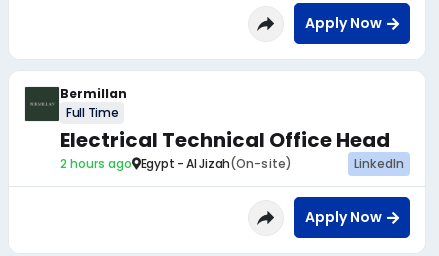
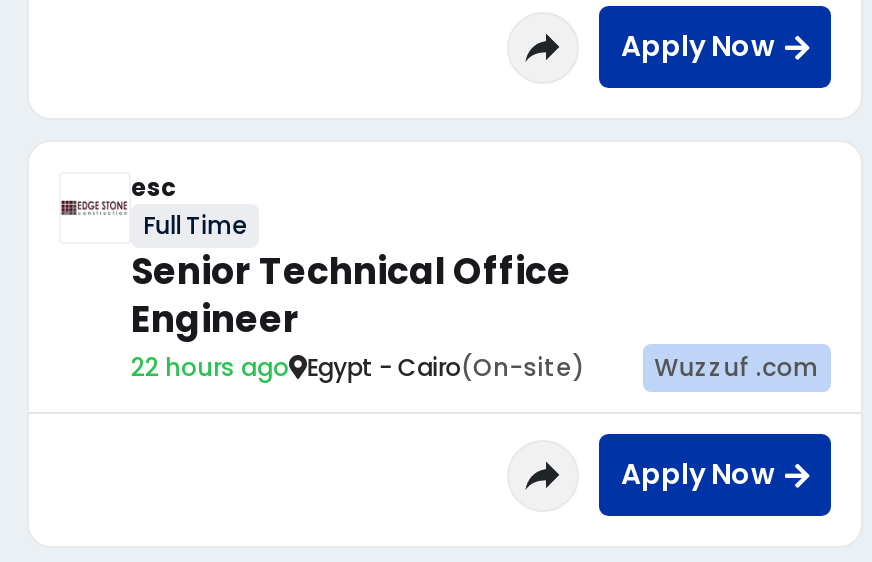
[24,85,127,122] [image] | Bermillan -> [59,170,177,242] [image] | esc
[60,126,404,172] Electrical Technical Office Head | 2 hours ago Egypt - Al Jizah (On-site) | LinkedIn -> [131,246,819,384] Senior Technical Office | Engineer | 22 hours ago Egypt - Cairo(On-site) | Wuzzuf .com

